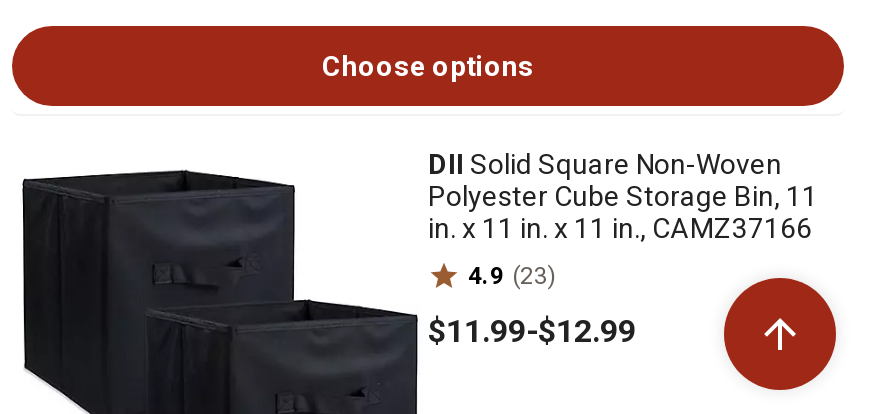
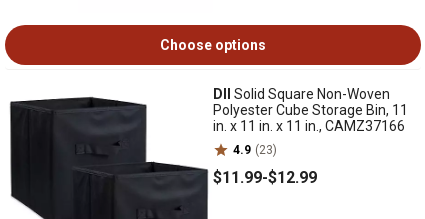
[722,276,838,392] [image] -> none

